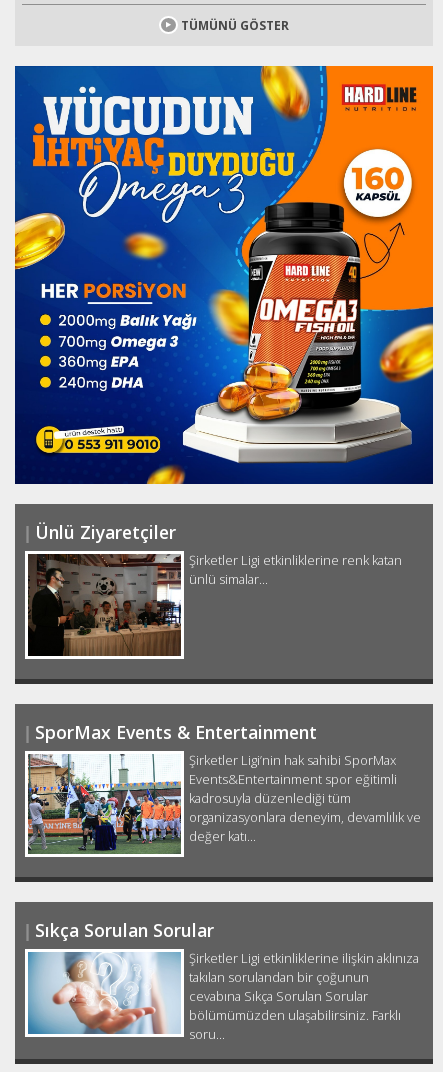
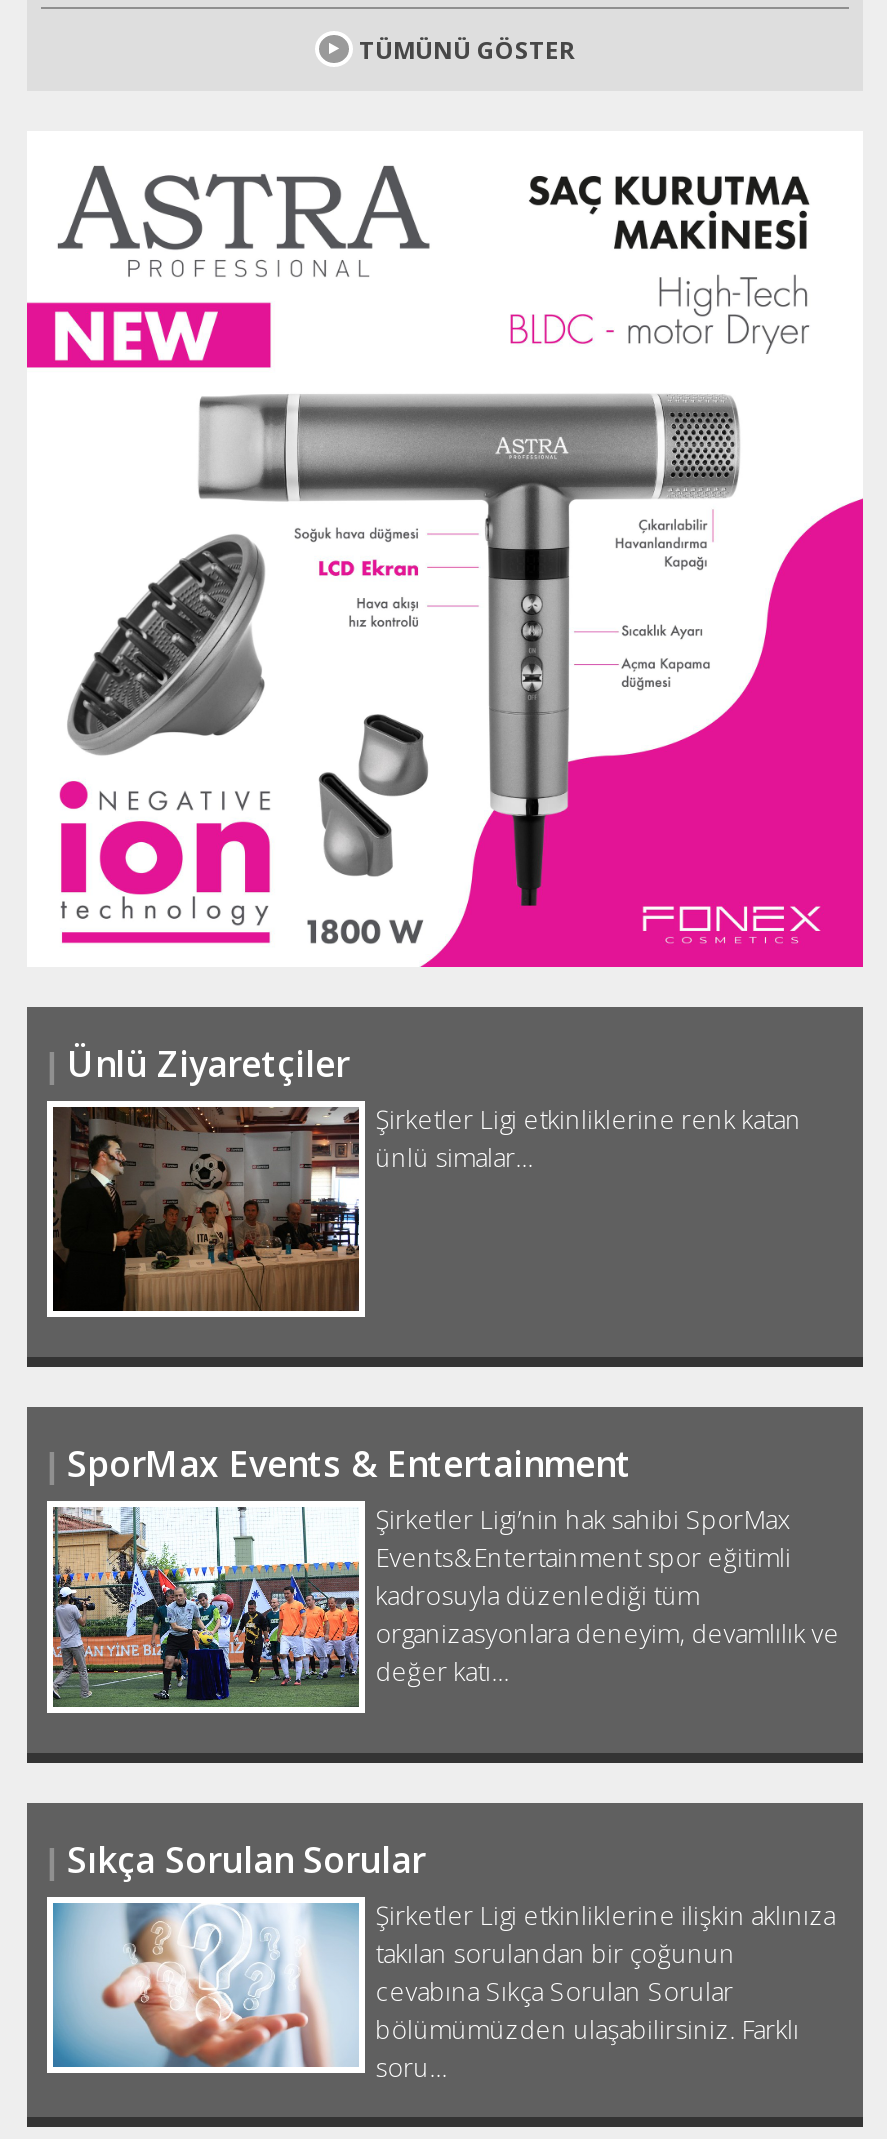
[14,65,434,485] [image] -> [25,131,865,969] [image]

